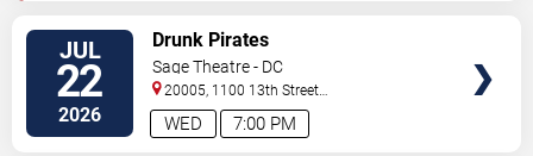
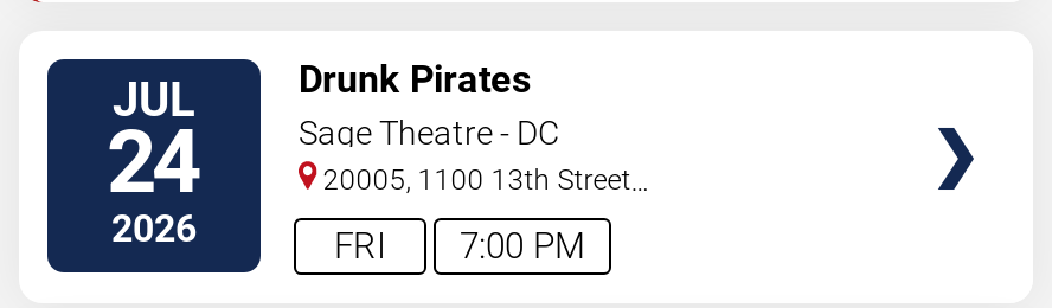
[56,56,101,107] 22 -> [107,112,197,214] 24
[164,113,202,135] WED -> [334,226,386,268] FRI

